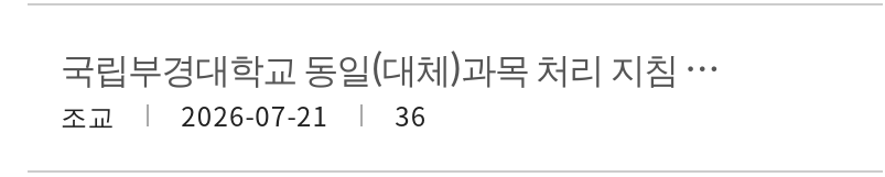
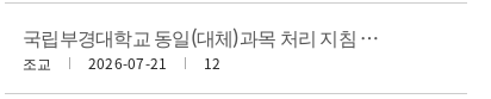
[61,95,427,134] 조교 2026-07-21 36 -> [23,52,221,73] 조교 2026-07-21 12

